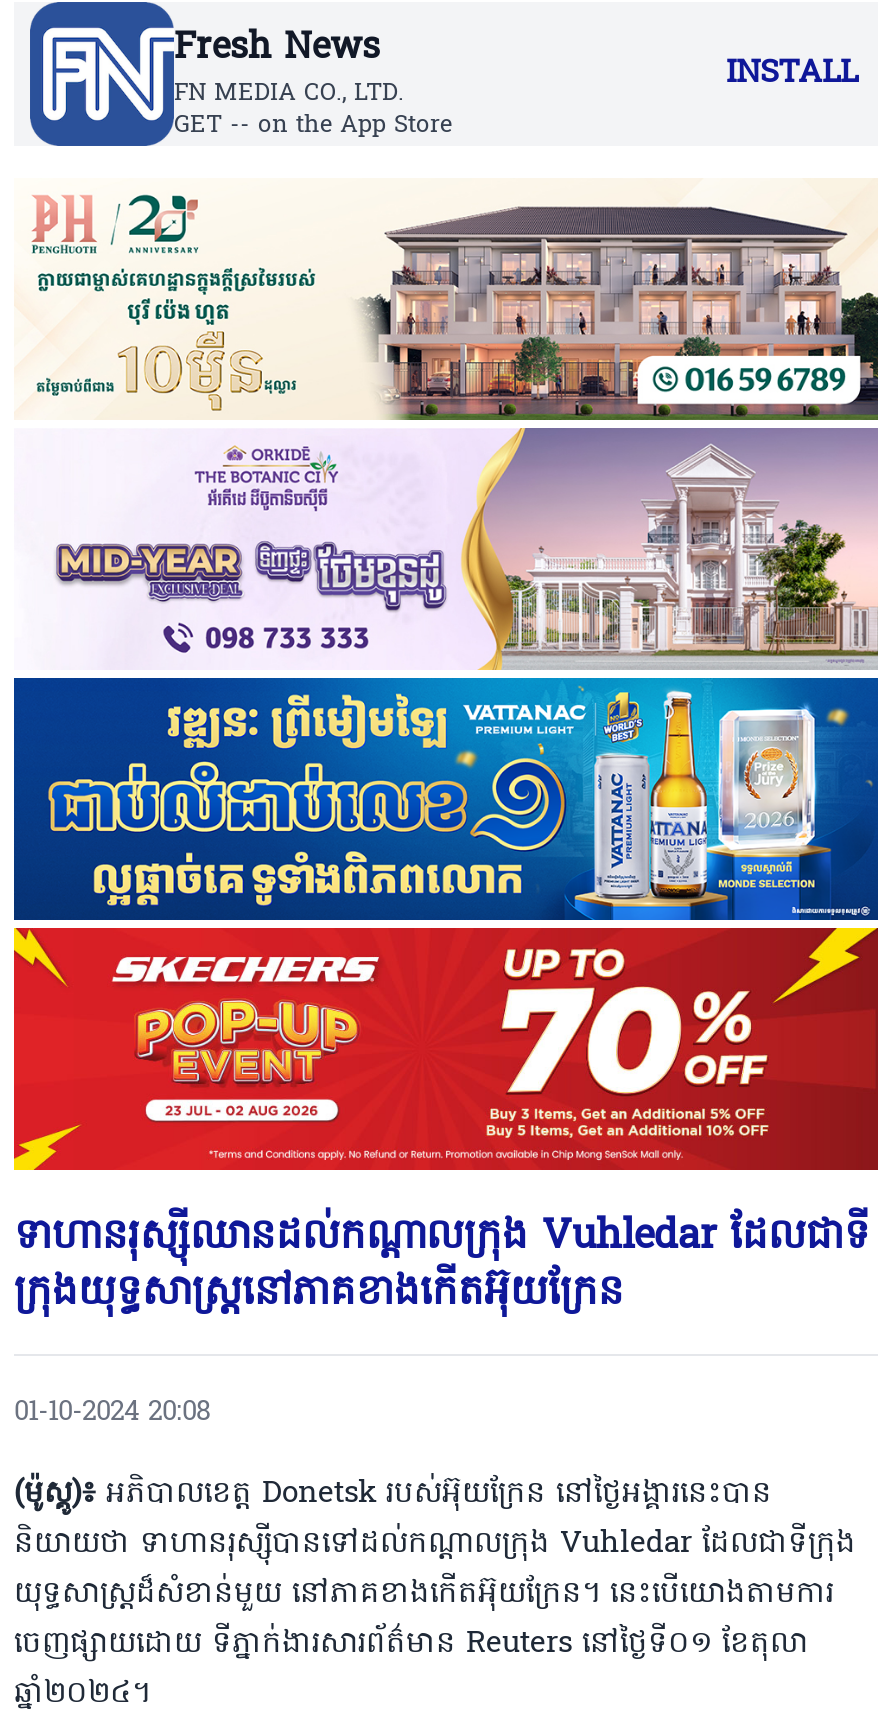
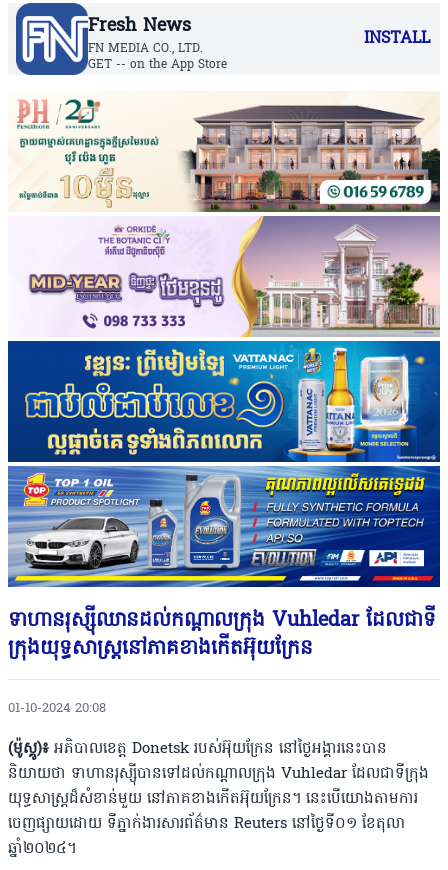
[12,926,880,1172] [image] -> [7,465,441,588] [image]

